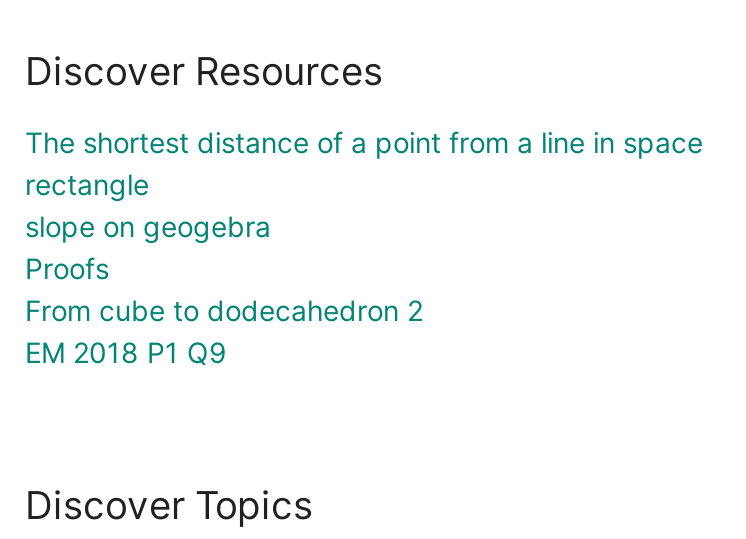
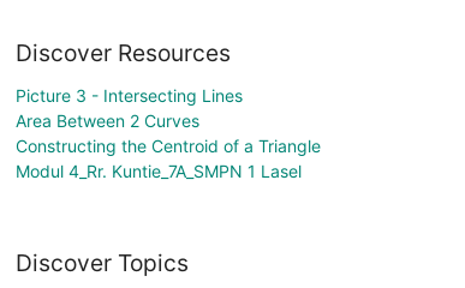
[25,126,703,370] The shortest distance of a point from a line in space | rectangle | slope on geogebra | Proofs | From cube to dodecahedron 2 | EM 2018 P1 Q9 -> [16,86,321,182] Picture 3 - Intersecting Lines | Area Between 2 Curves | Constructing the Centroid of a Triangle | Modul 4_Rr. Kuntie_7A_SMPN 1 Lasel

